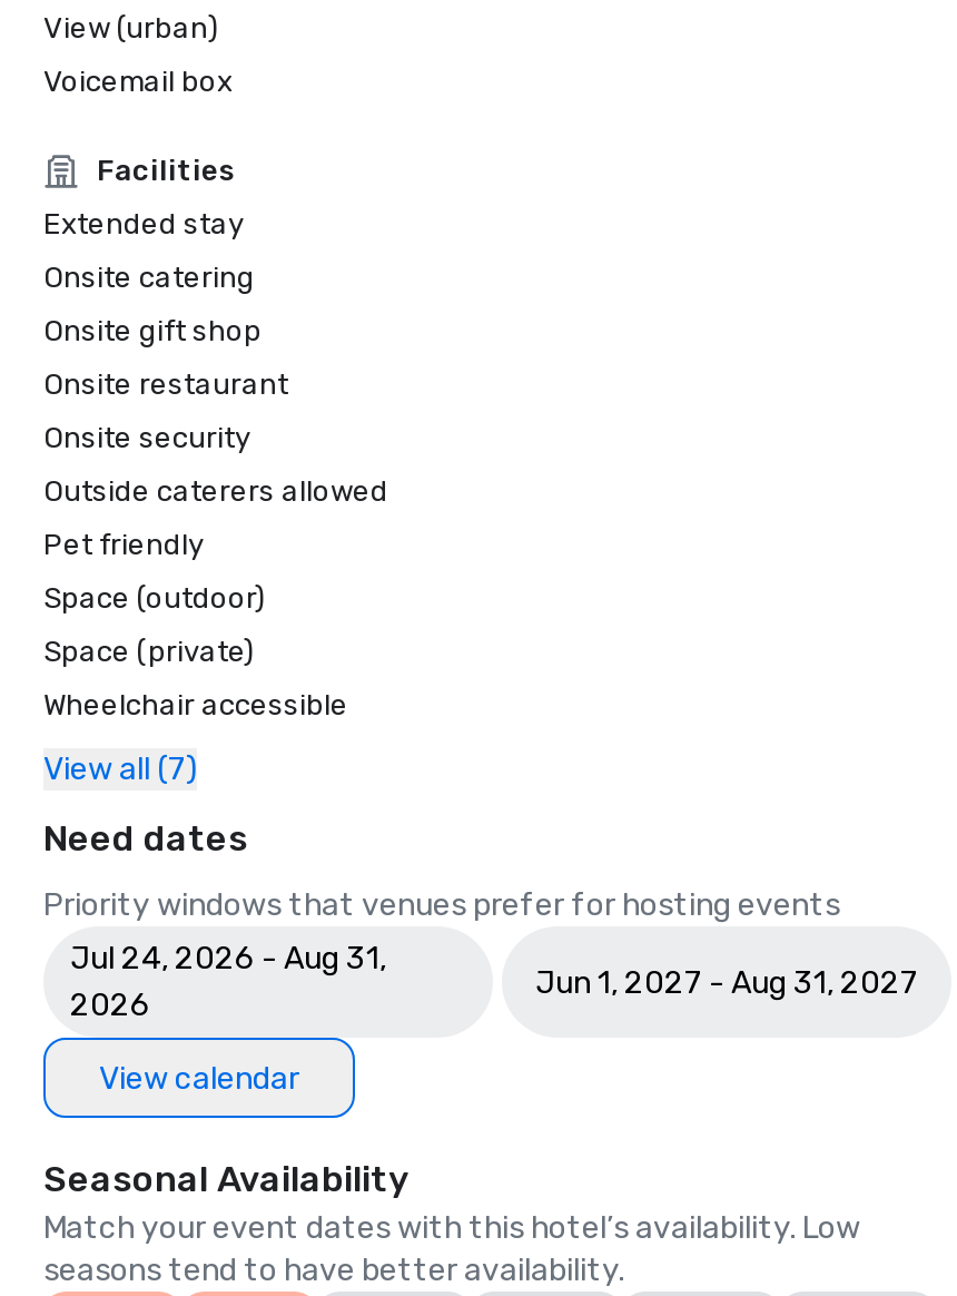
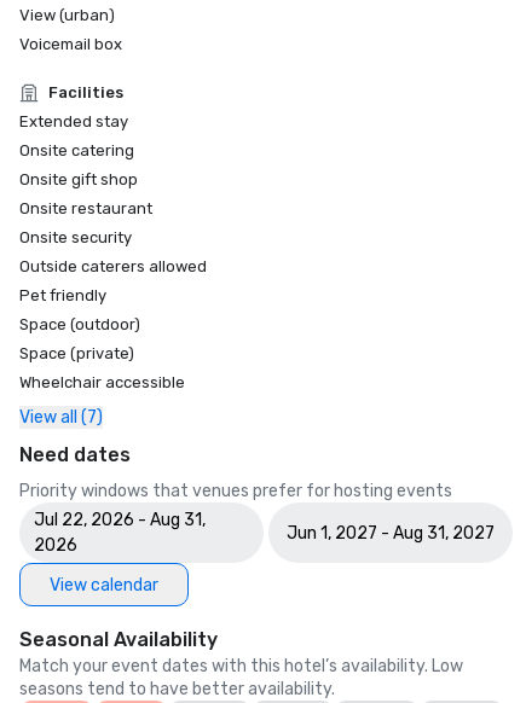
[70,940,386,978] Jul 24, 2026 - Aug 31, -> [34,510,206,530] Jul 22, 2026 - Aug 31,

